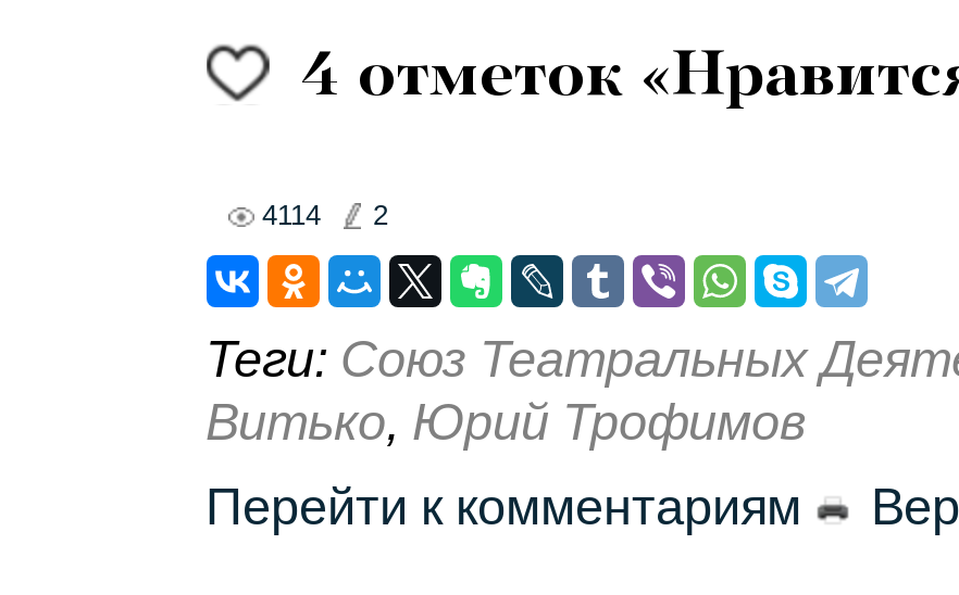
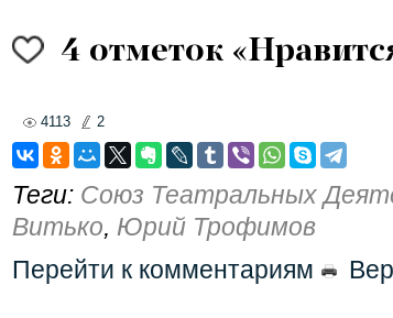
[262,199,388,231] 4114 2 -> [40,113,104,130] 4113 2

